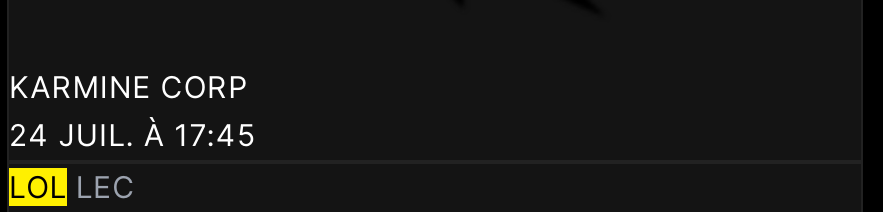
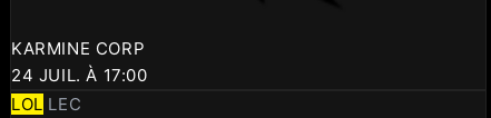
[9,115,256,153] 24 JUIL. À 17:45 -> [11,64,148,85] 24 JUIL. À 17:00

